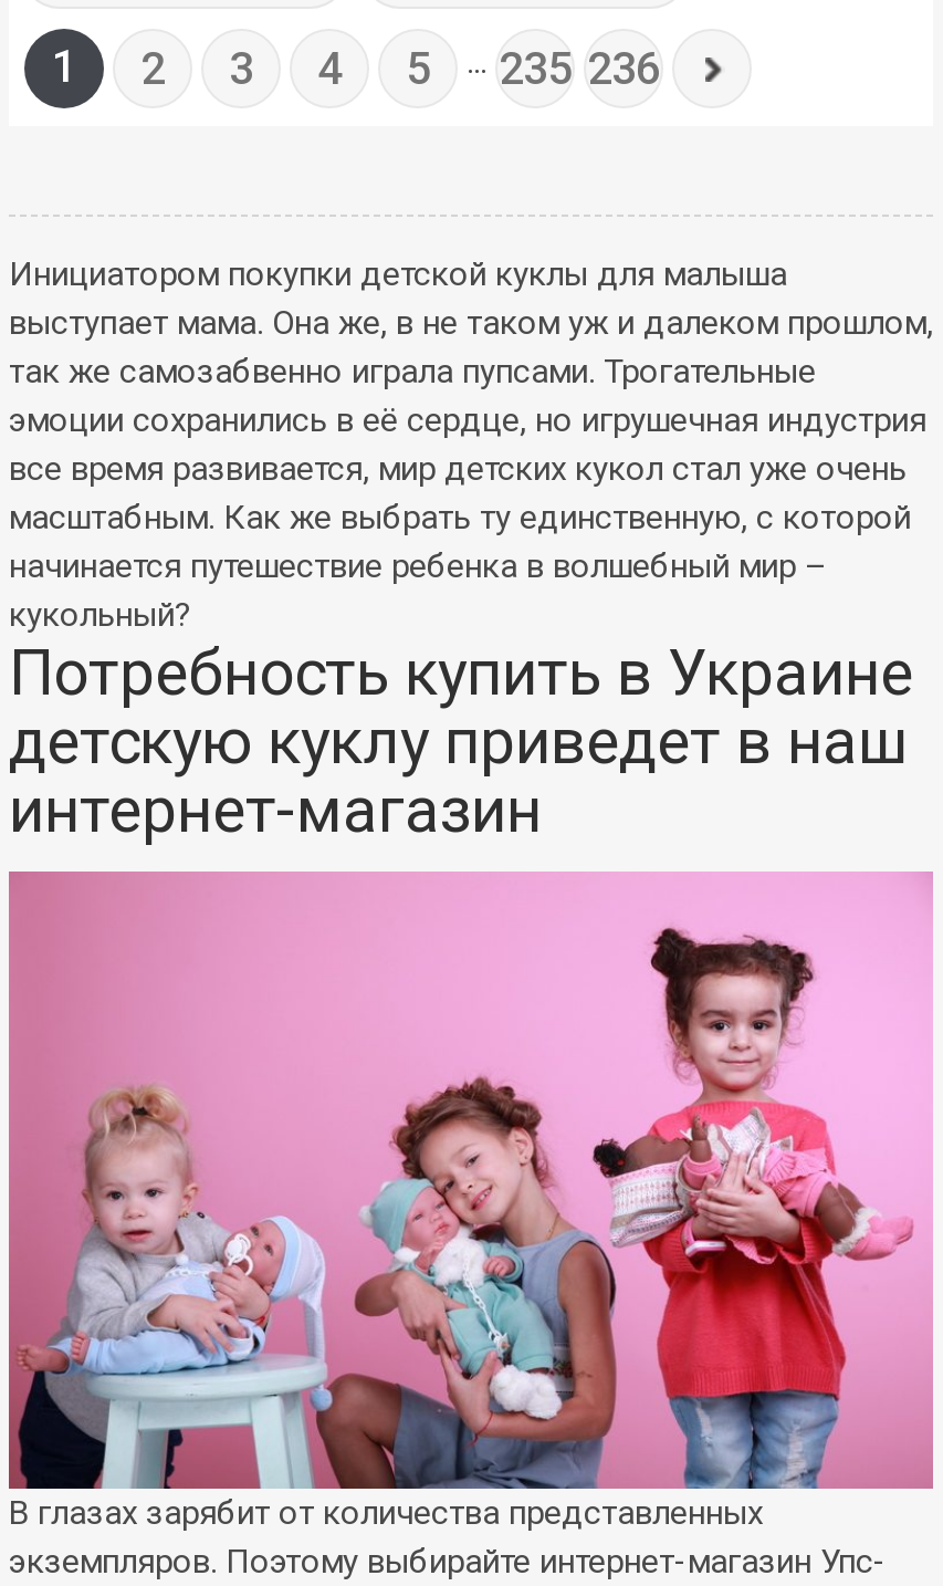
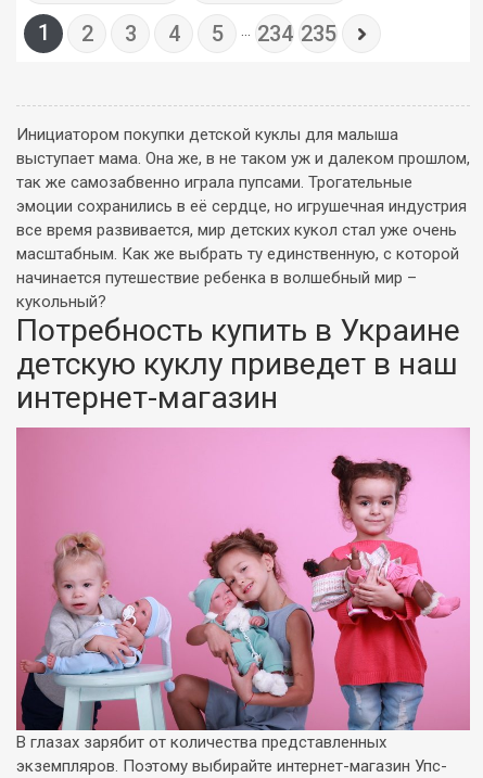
[52,41,660,96] 1 2 3 4 5 ... 235 236 -> [37,20,336,47] 1 2 3 4 5 ... 234 235

